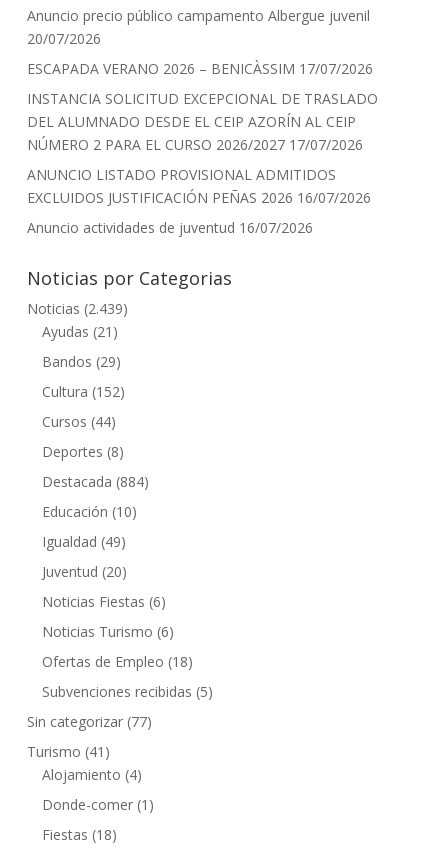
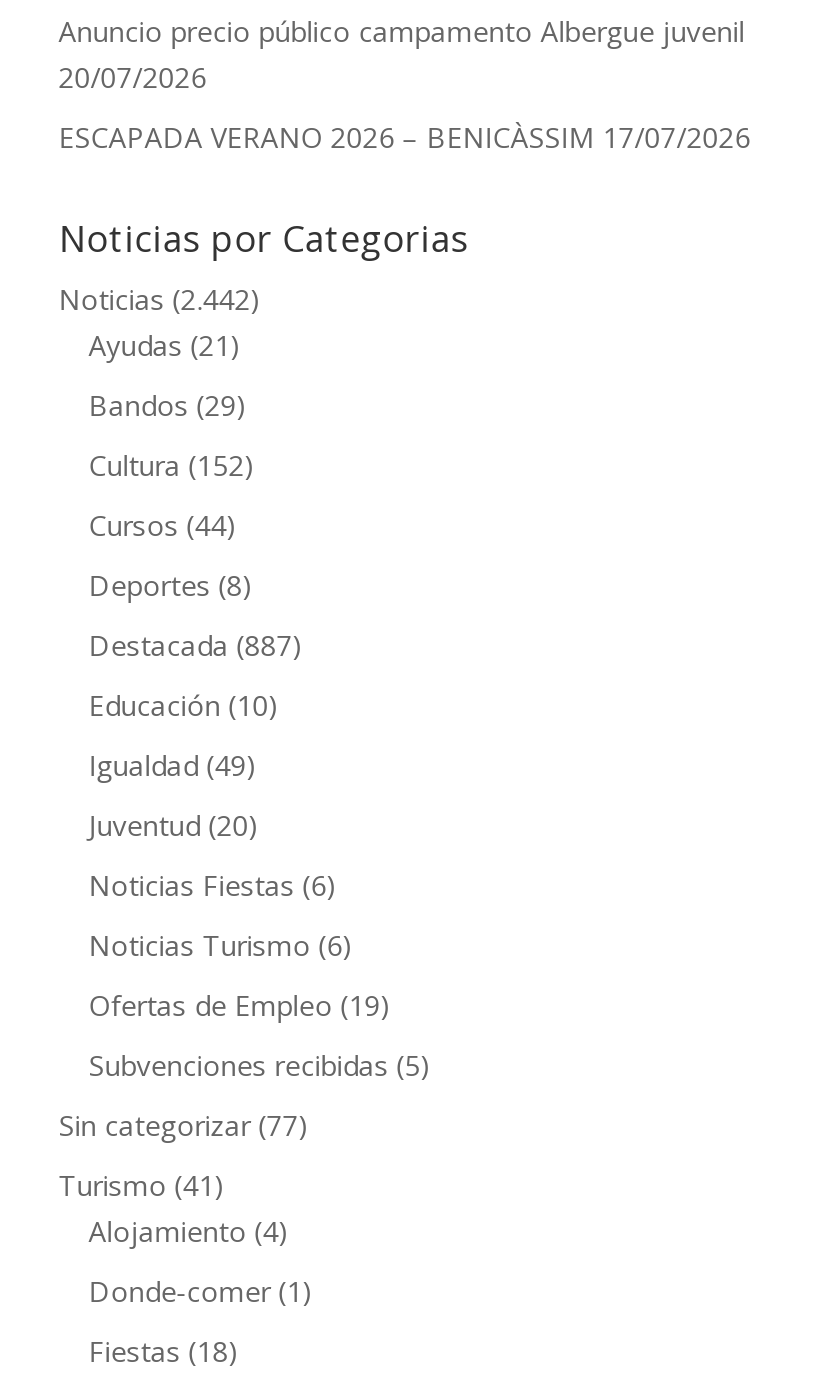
[27,89,378,237] INSTANCIA SOLICITUD EXCEPCIONAL DE TRASLADO | DEL ALUMNADO DESDE EL CEIP AZORÍN AL CEIP | NÚMERO 2 PARA EL CURSO 2026/2027 17/07/2026 | ANUNCIO LISTADO PROVISIONAL ADMITIDOS | EXCLUIDOS JUSTIFICACIÓN PEÑAS 2026 16/07/2026 | Anuncio actividades de juventud 16/07/2026 -> none
[27,299,128,318] Noticias (2.439) -> [59,281,261,319] Noticias (2.442)
[42,472,149,491] Destacada (884) -> [89,627,303,665] Destacada (887)
[42,652,193,671] Ofertas de Empleo (18) -> [89,987,391,1025] Ofertas de Empleo (19)

